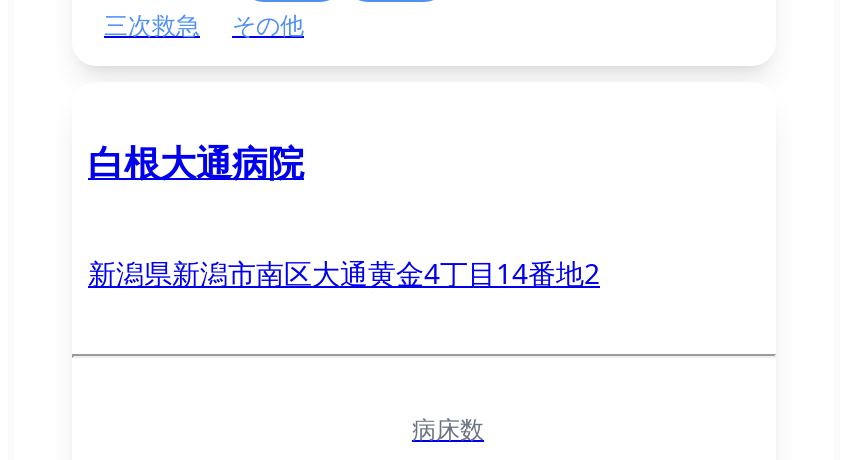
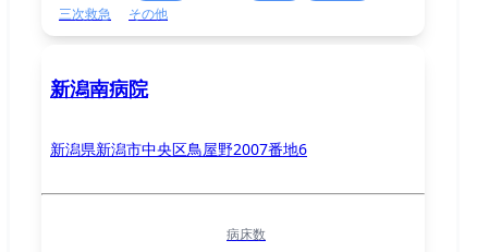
[88,139,304,187] 白根大通病院 -> [50,76,148,102] 新潟南病院
[88,255,600,293] 新潟県新潟市南区大通黄金4丁目14番地2 -> [50,139,307,160] 新潟県新潟市中央区鳥屋野2007番地6

